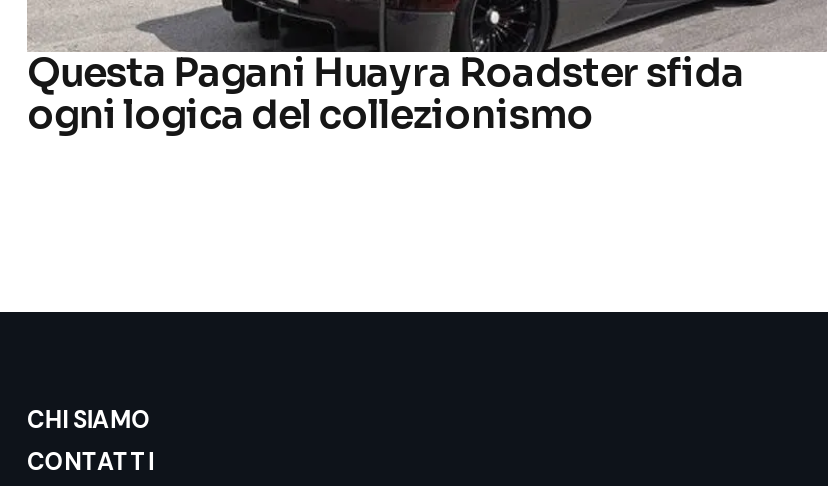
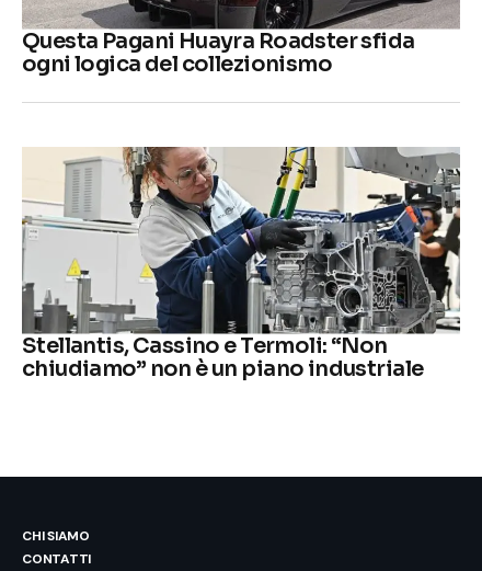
none -> [22,146,460,382] [image] | Stellantis, Cassino e Termoli: “Non | chiudiamo” non è un piano industriale

